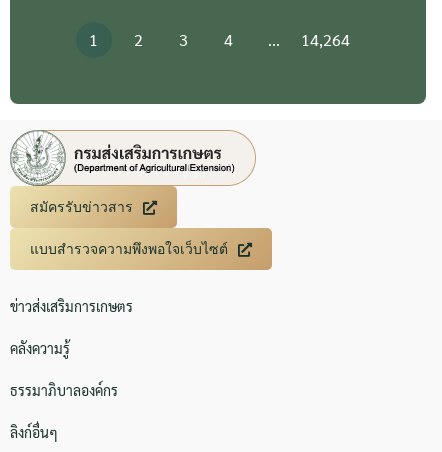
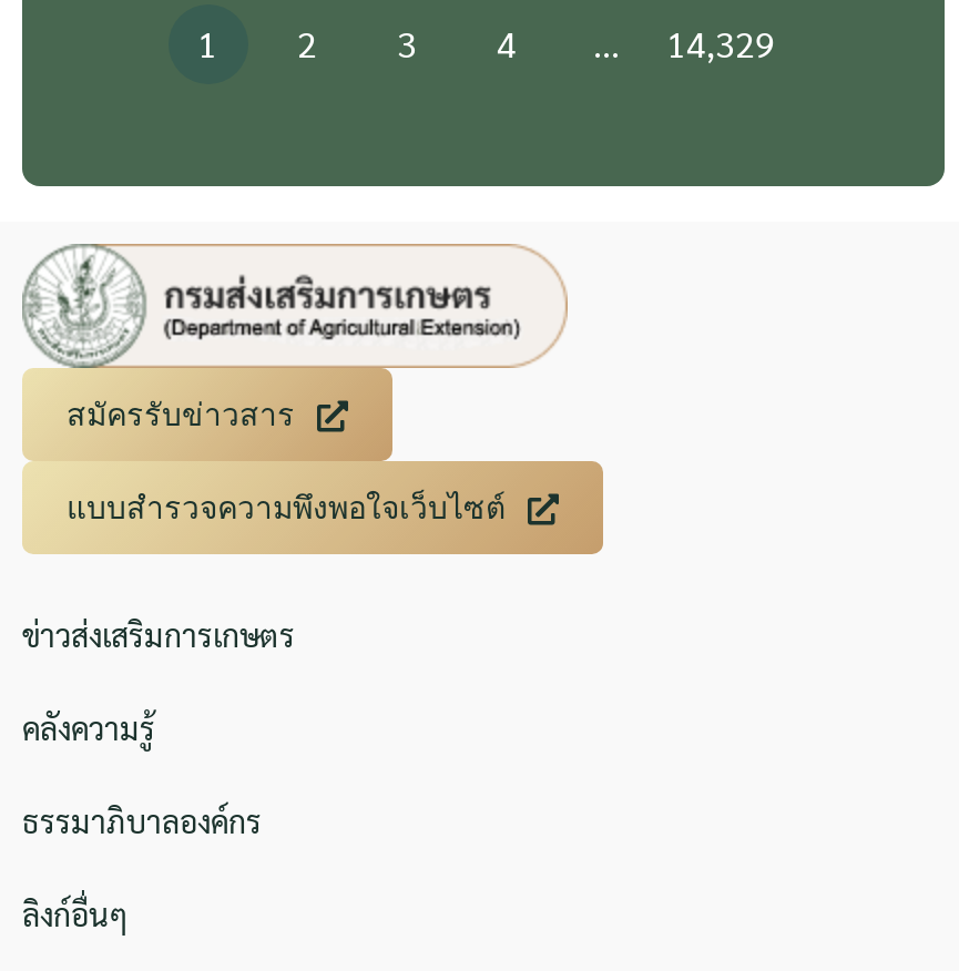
[300,29,349,50] 14,264 -> [666,20,775,67] 14,329

